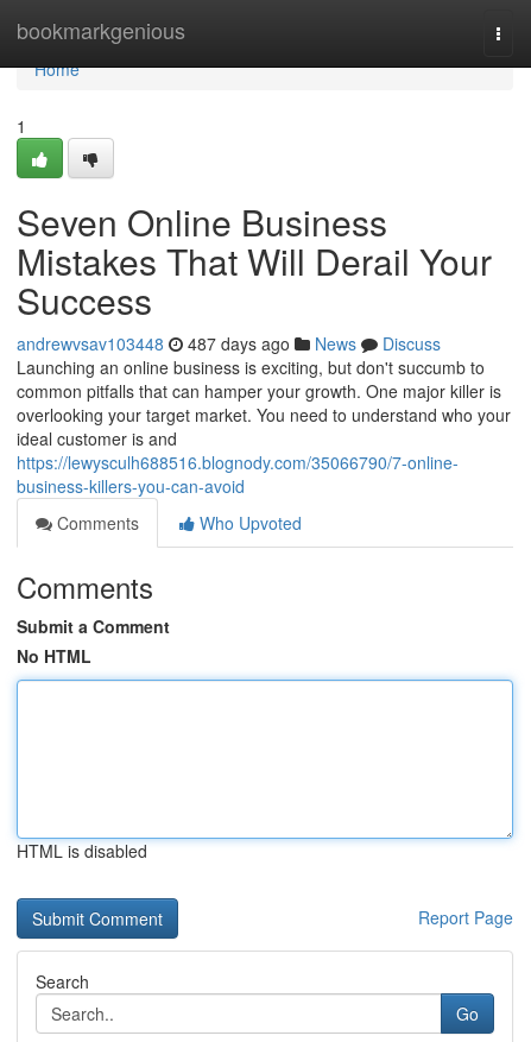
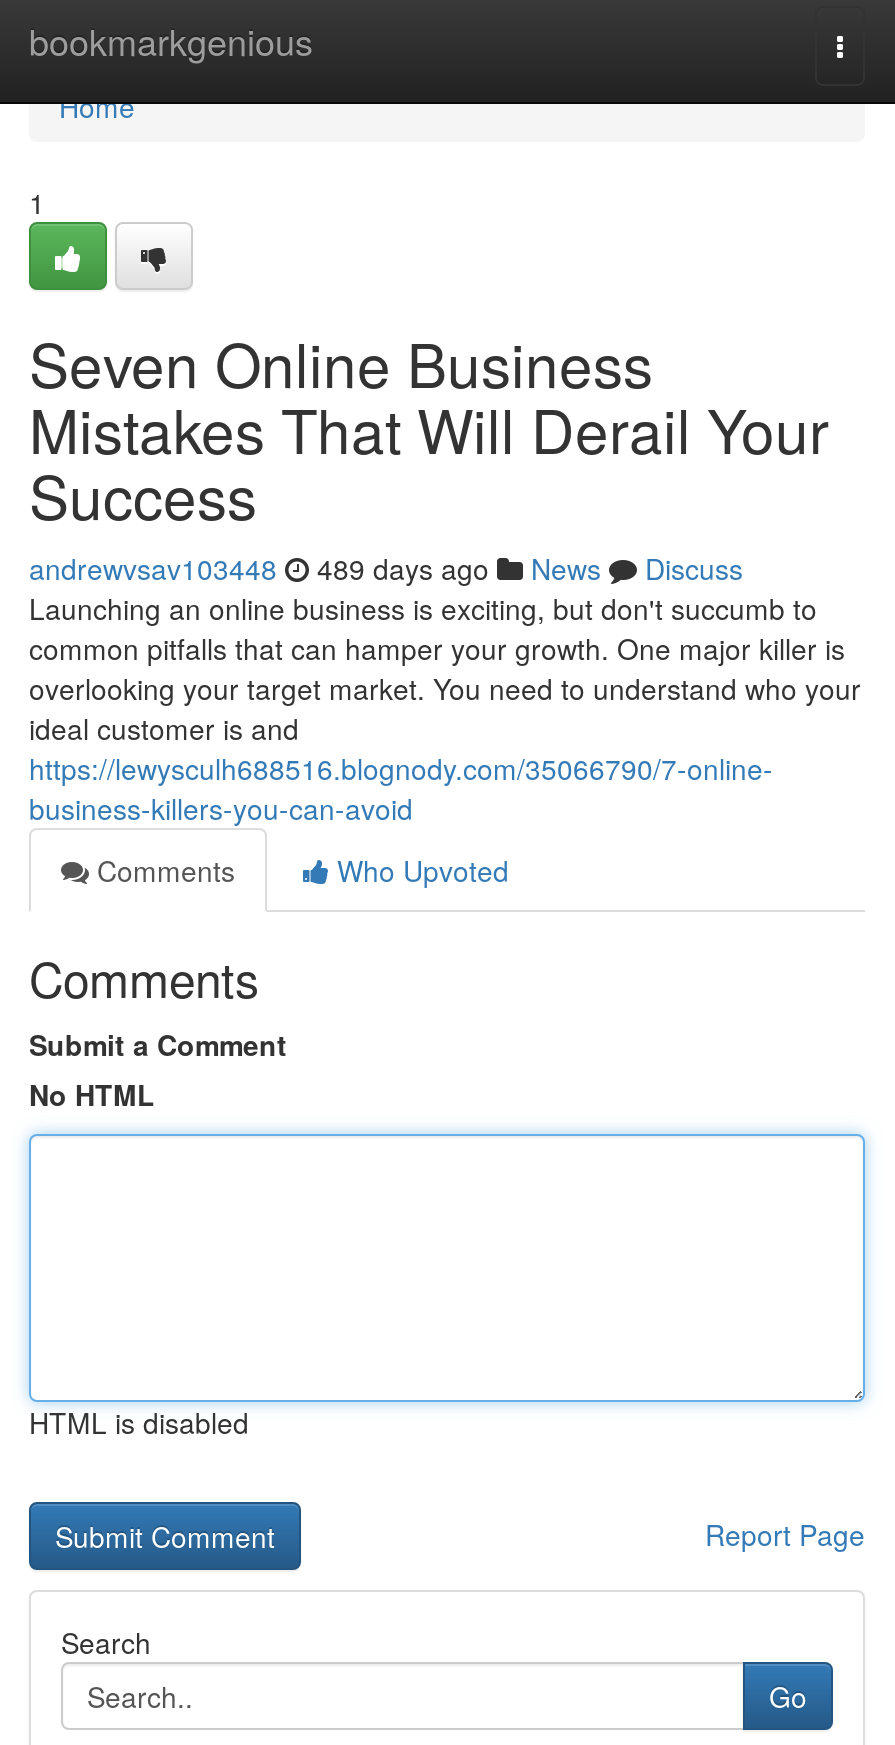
[17,331,441,355] andrewvsav103448 487 days ago News Discuss -> [29,548,743,588] andrewvsav103448 489 days ago News Discuss

